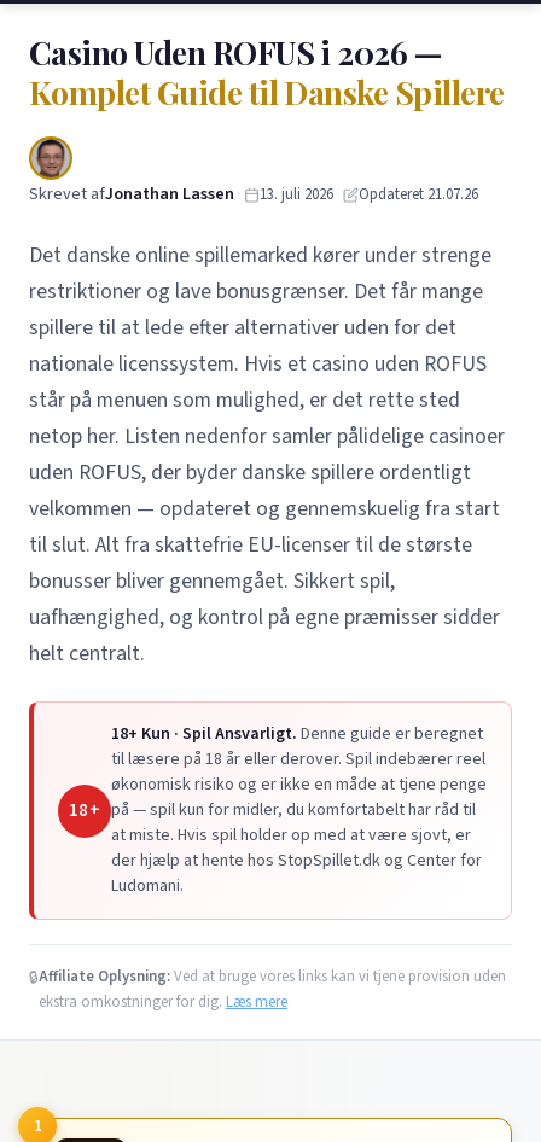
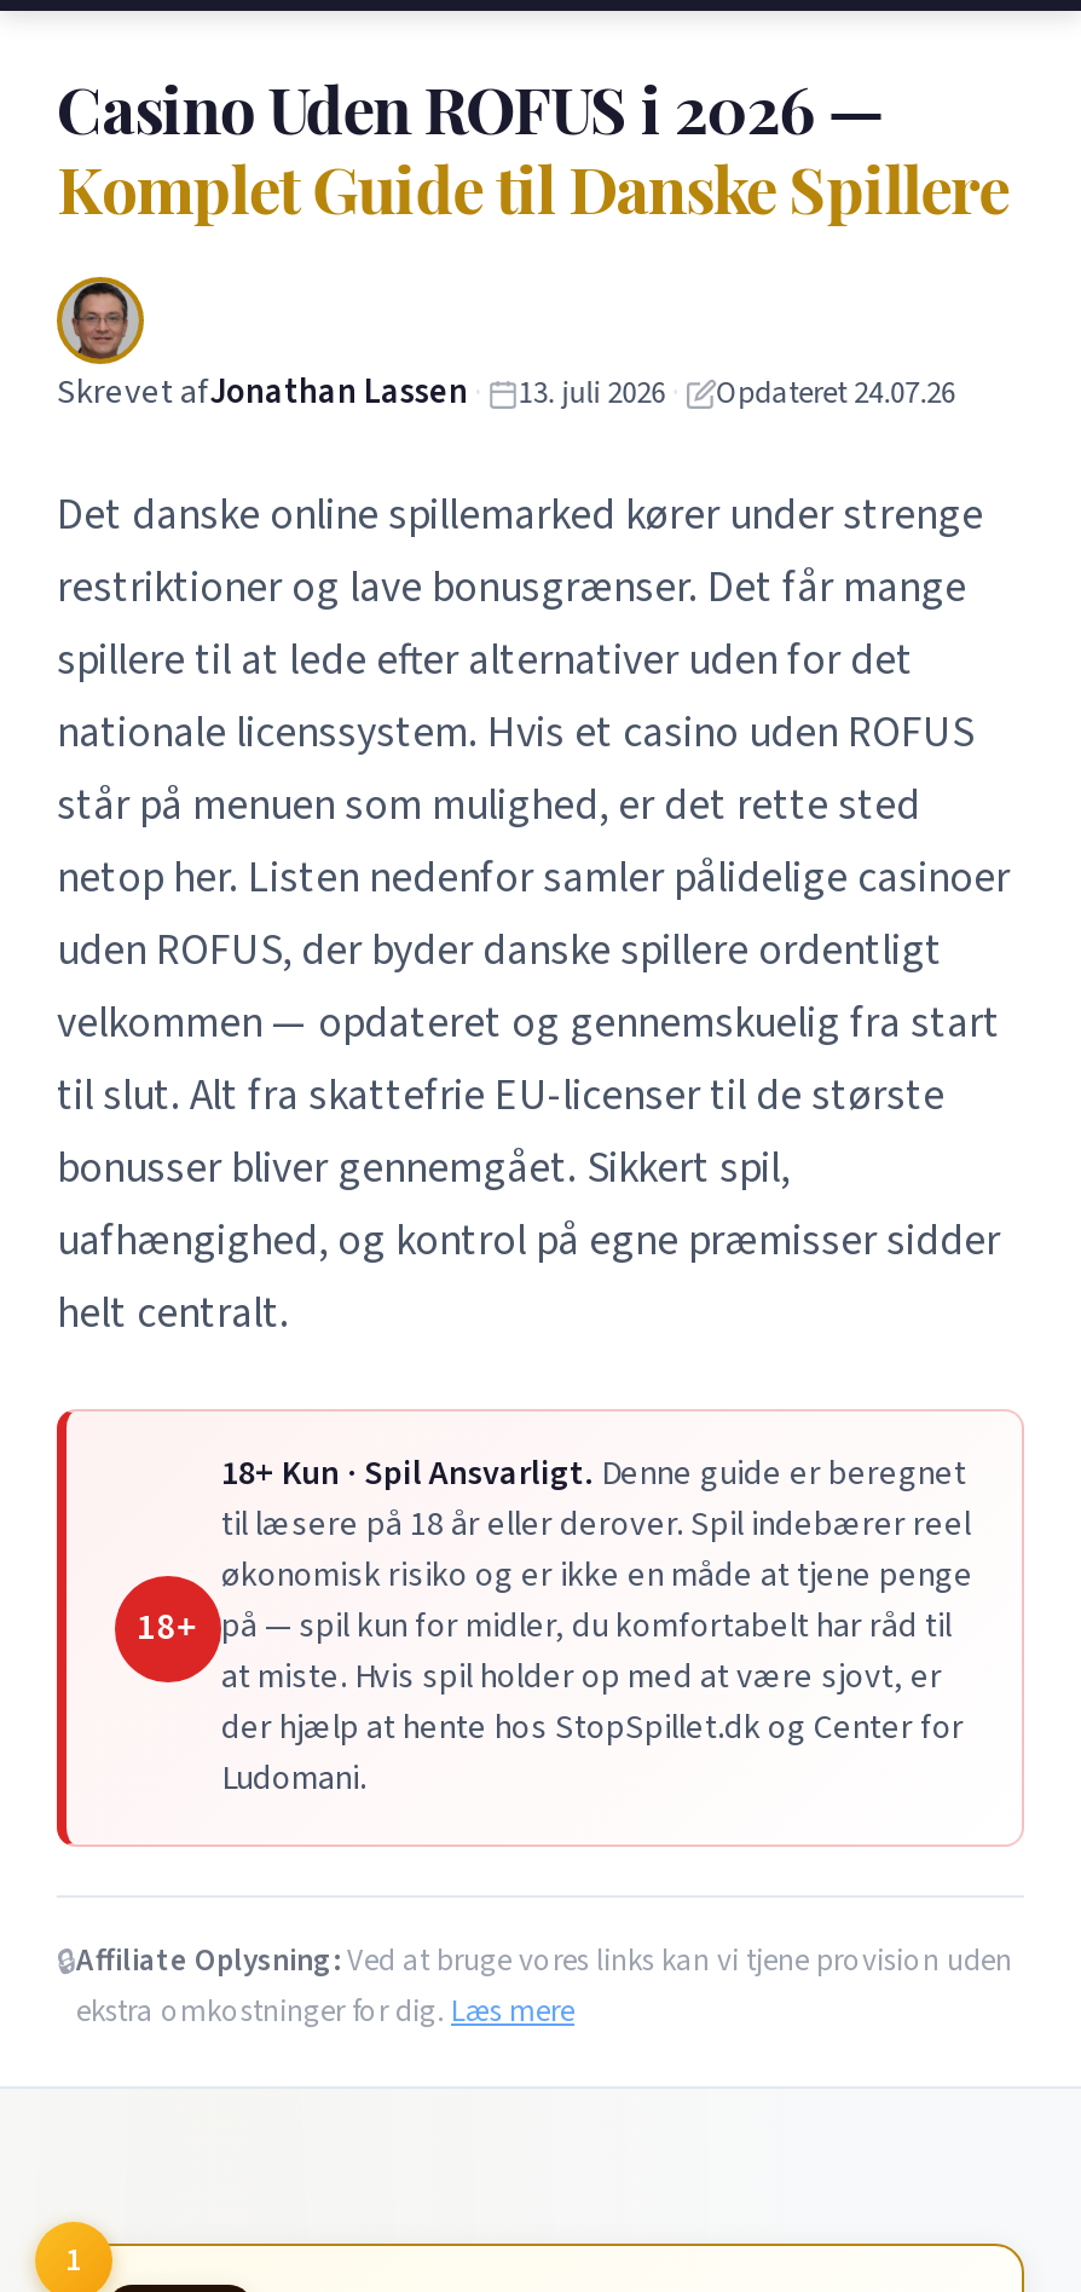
[29,181,478,206] Skrevet afJonathan Lassen · 13. juli 2026 · Opdateret 21.07.26 -> [57,366,955,417] Skrevet afJonathan Lassen · 13. juli 2026 · Opdateret 24.07.26

